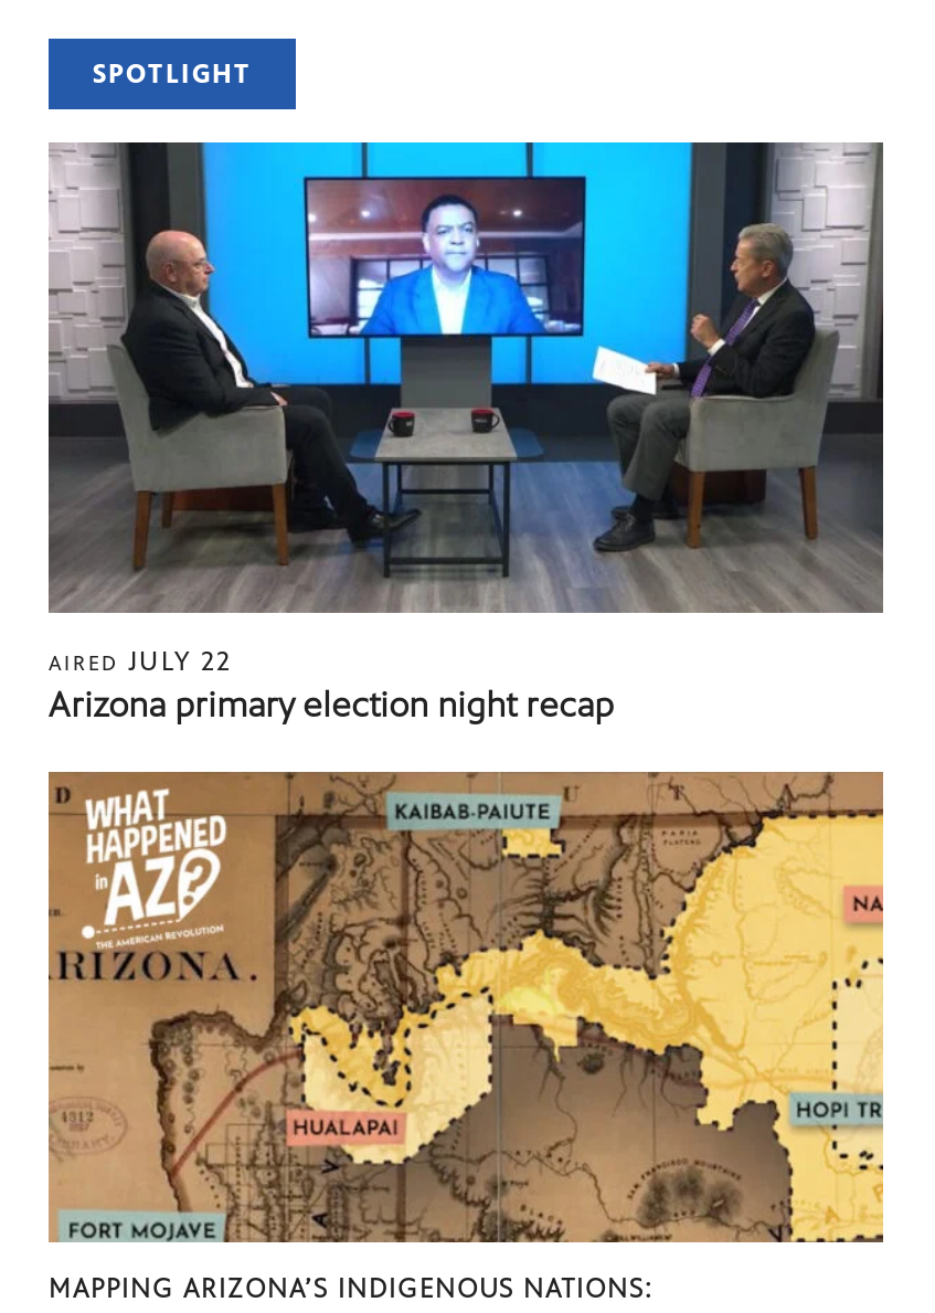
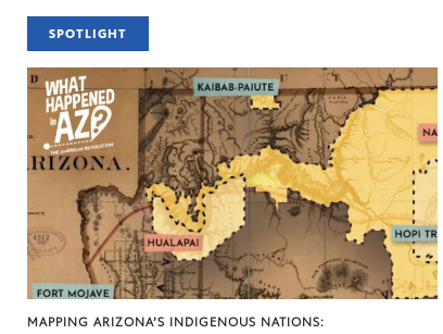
[46,140,885,726] [image] | AIRED JULY 22 | Arizona primary election night recap -> none

